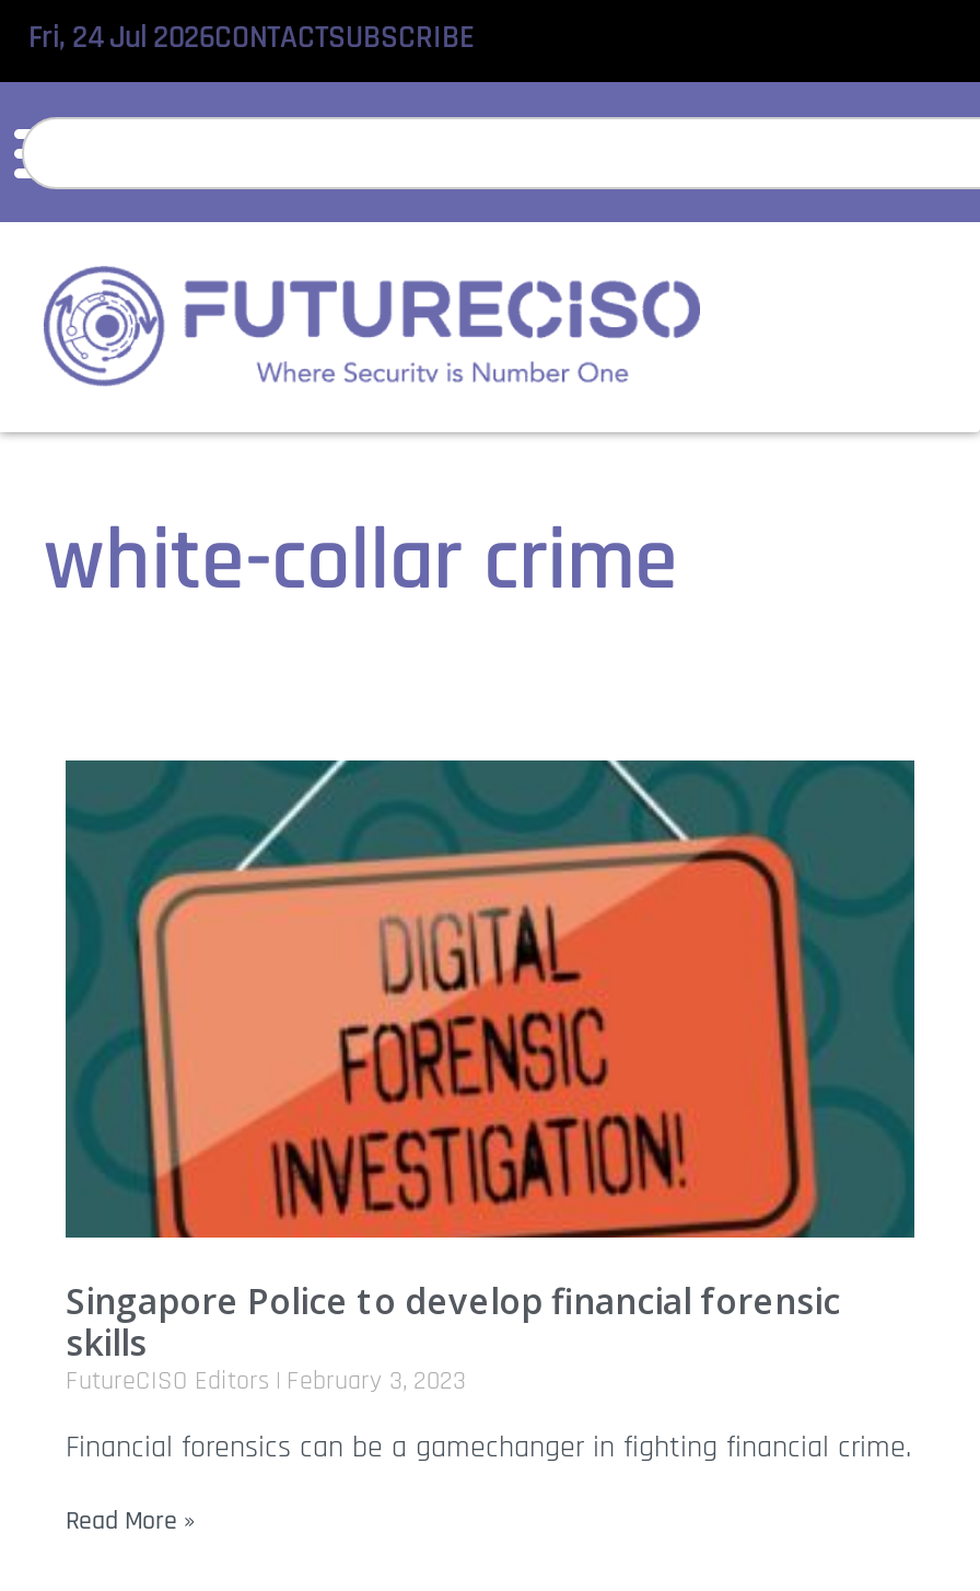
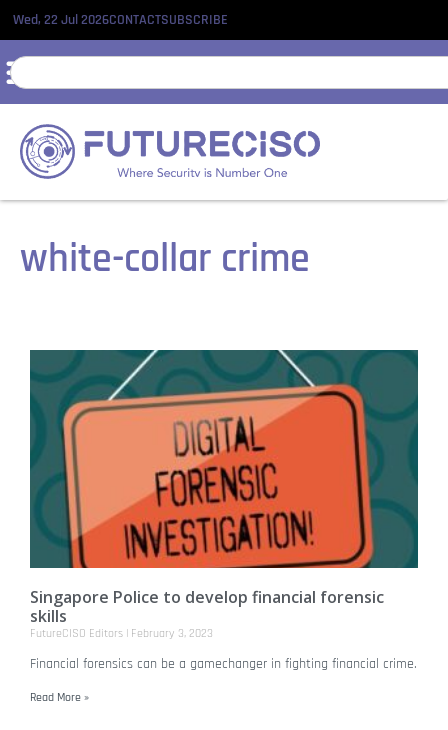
[28,19,475,58] Fri, 24 Jul 2026CONTACTSUBSCRIBE -> [13,11,228,29] Wed, 22 Jul 2026CONTACTSUBSCRIBE

